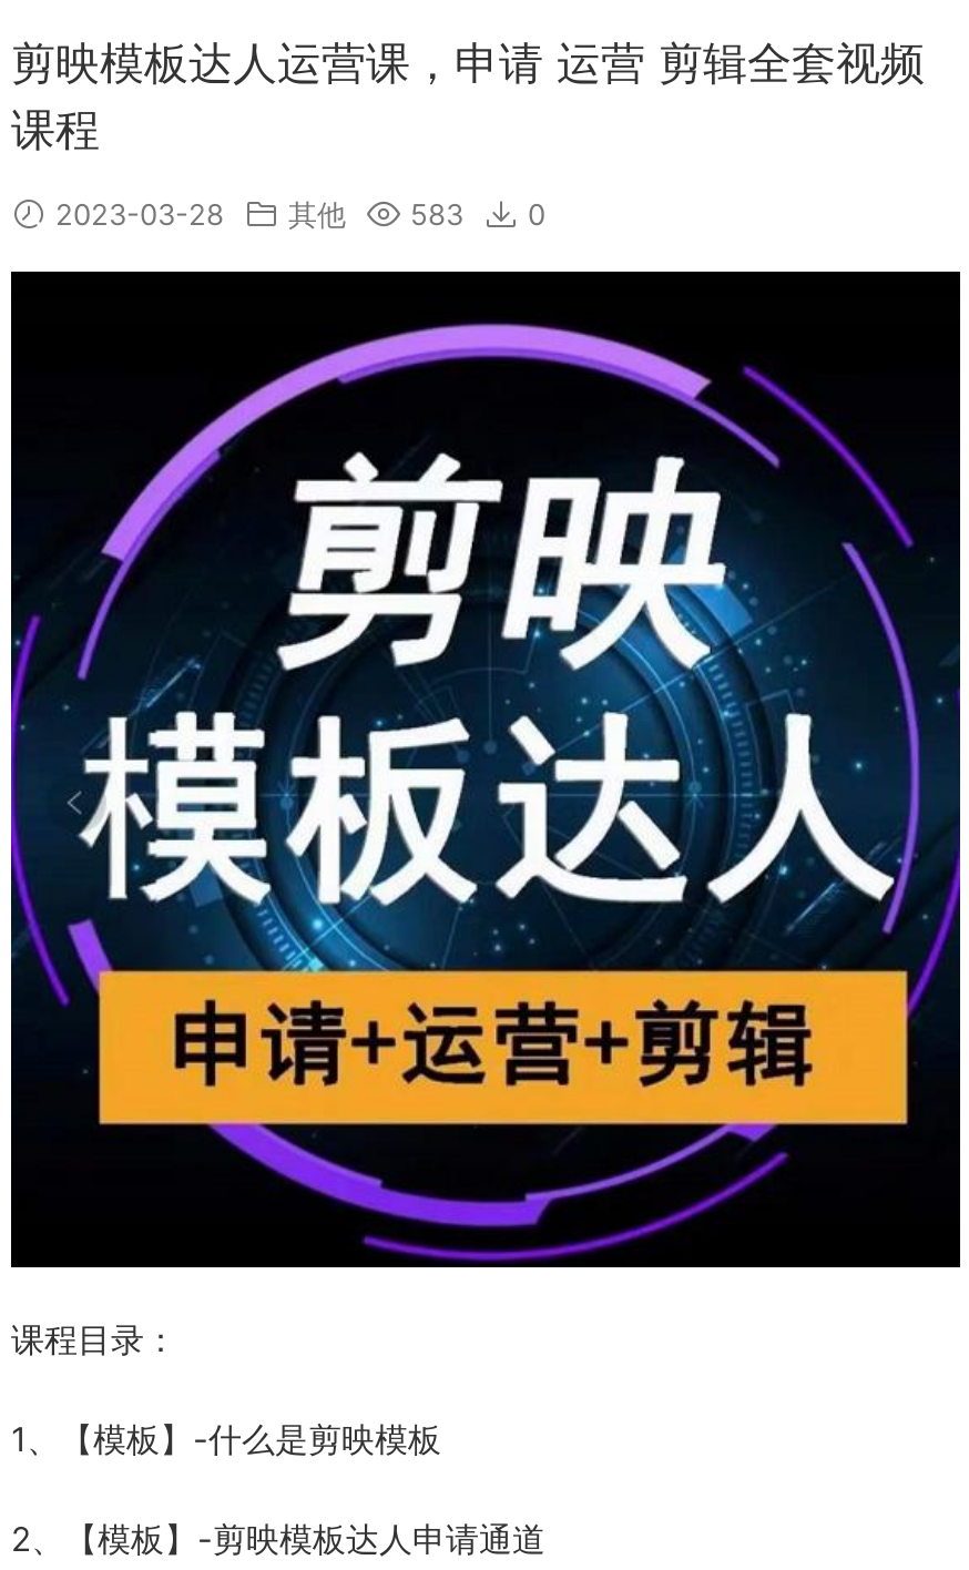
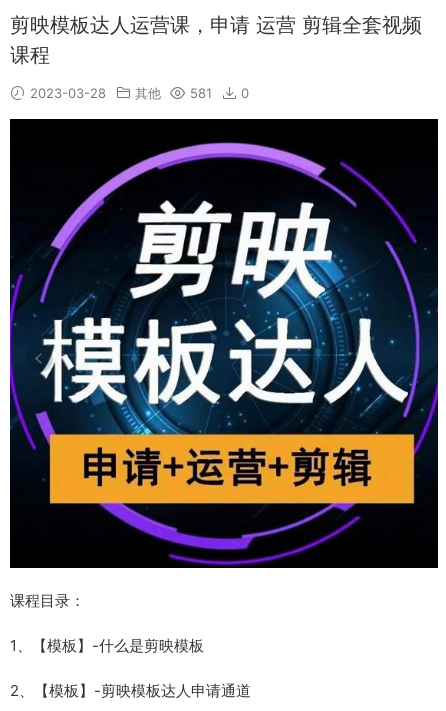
[47,196,545,232] 2023-03-28 其他 583 0 -> [26,85,249,101] 2023-03-28 其他 581 0

